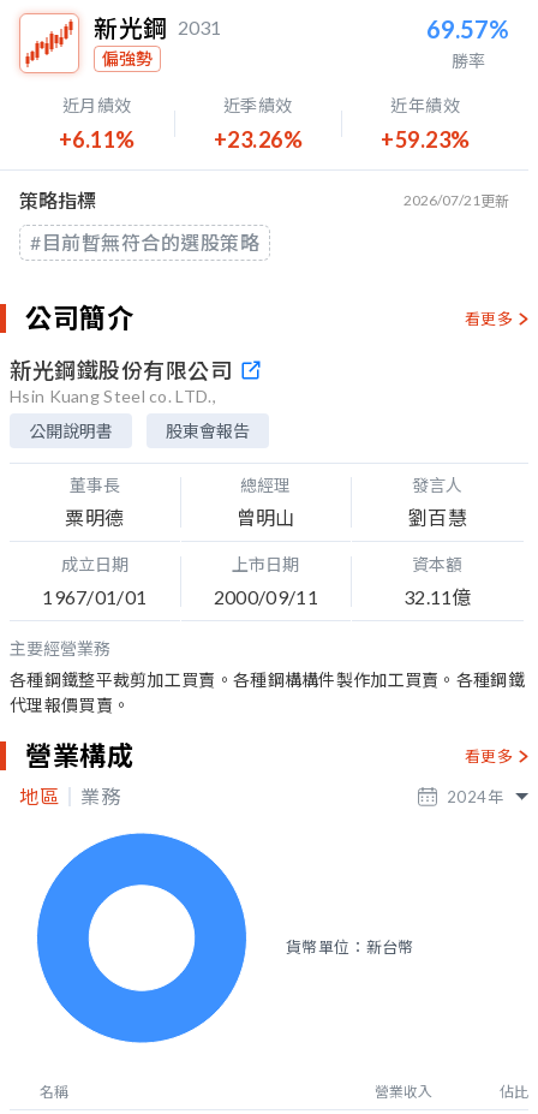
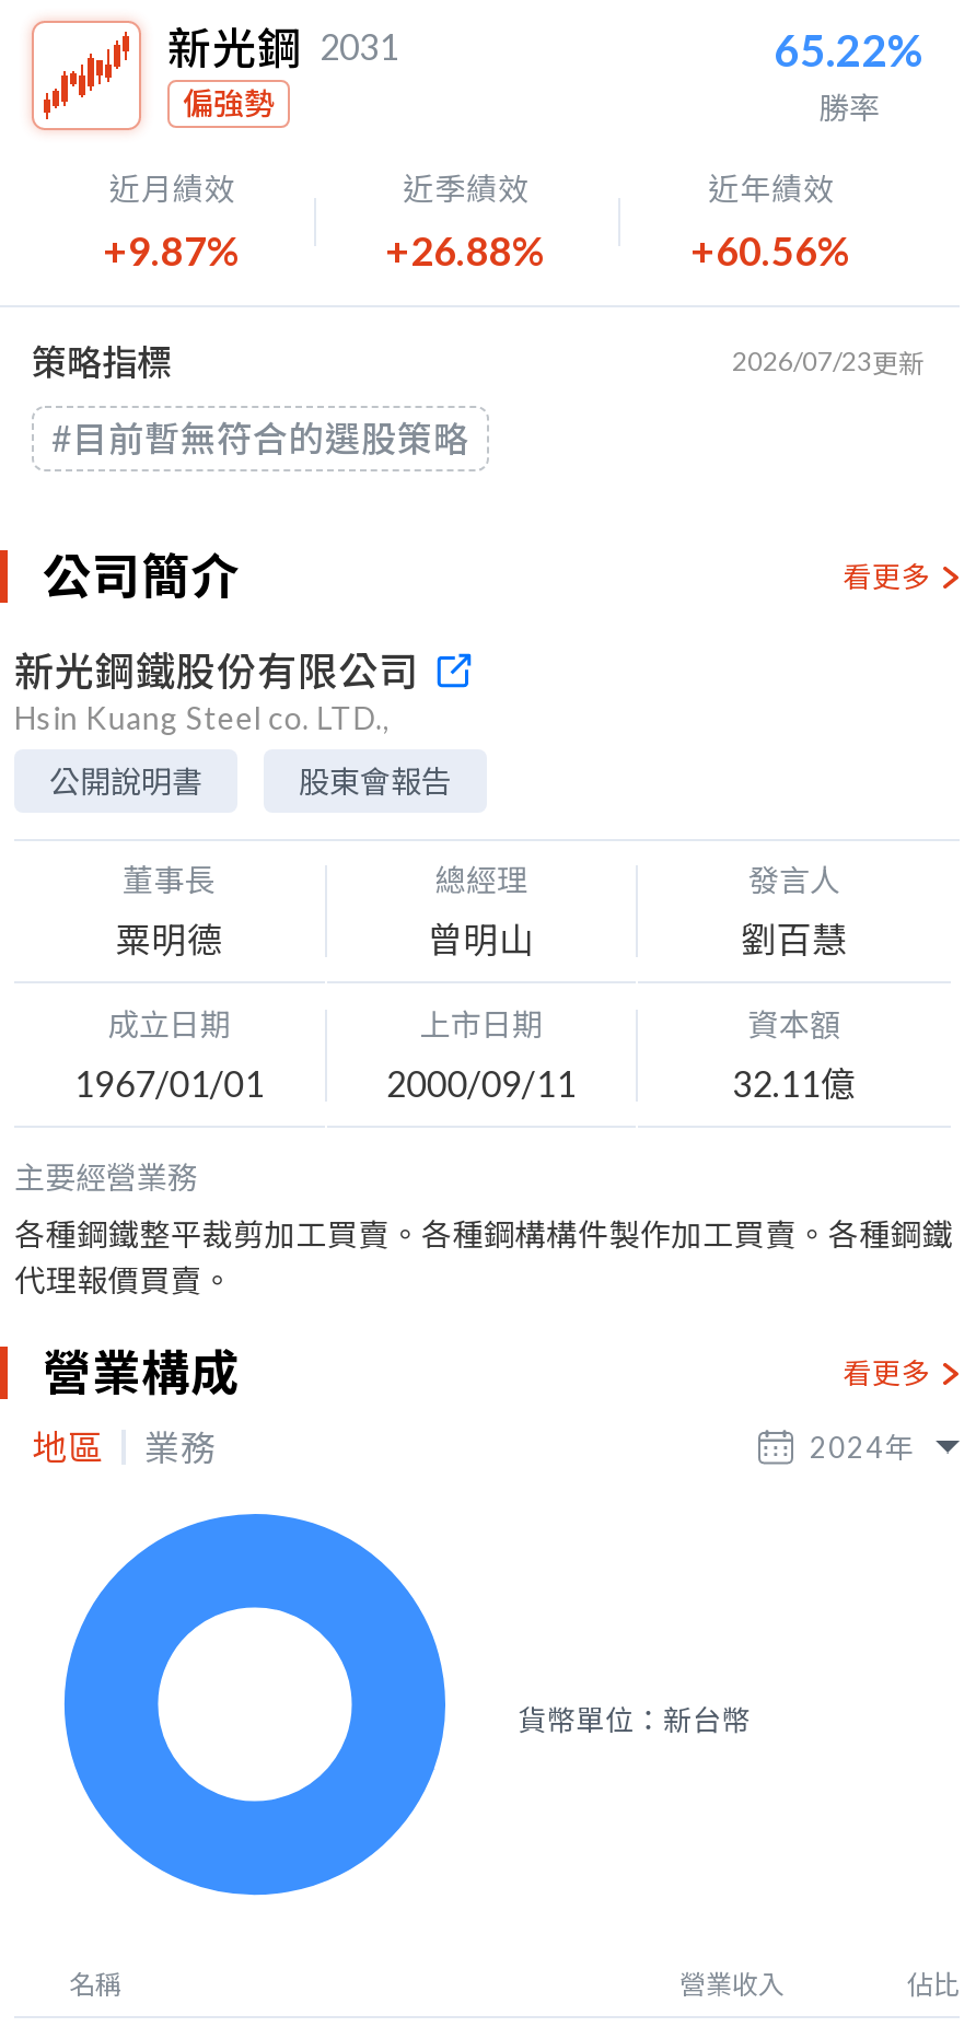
[426,14,509,43] 69.57% -> [774,23,925,75] 65.22%
[58,126,135,153] +6.11% -> [103,226,243,275] +9.87%
[213,126,303,153] +23.26% -> [385,226,548,275] +26.88%
[381,126,470,153] +59.23% -> [690,226,853,275] +60.56%
[403,191,509,210] 2026/07/21更新 -> [732,345,925,380] 2026/07/23更新

